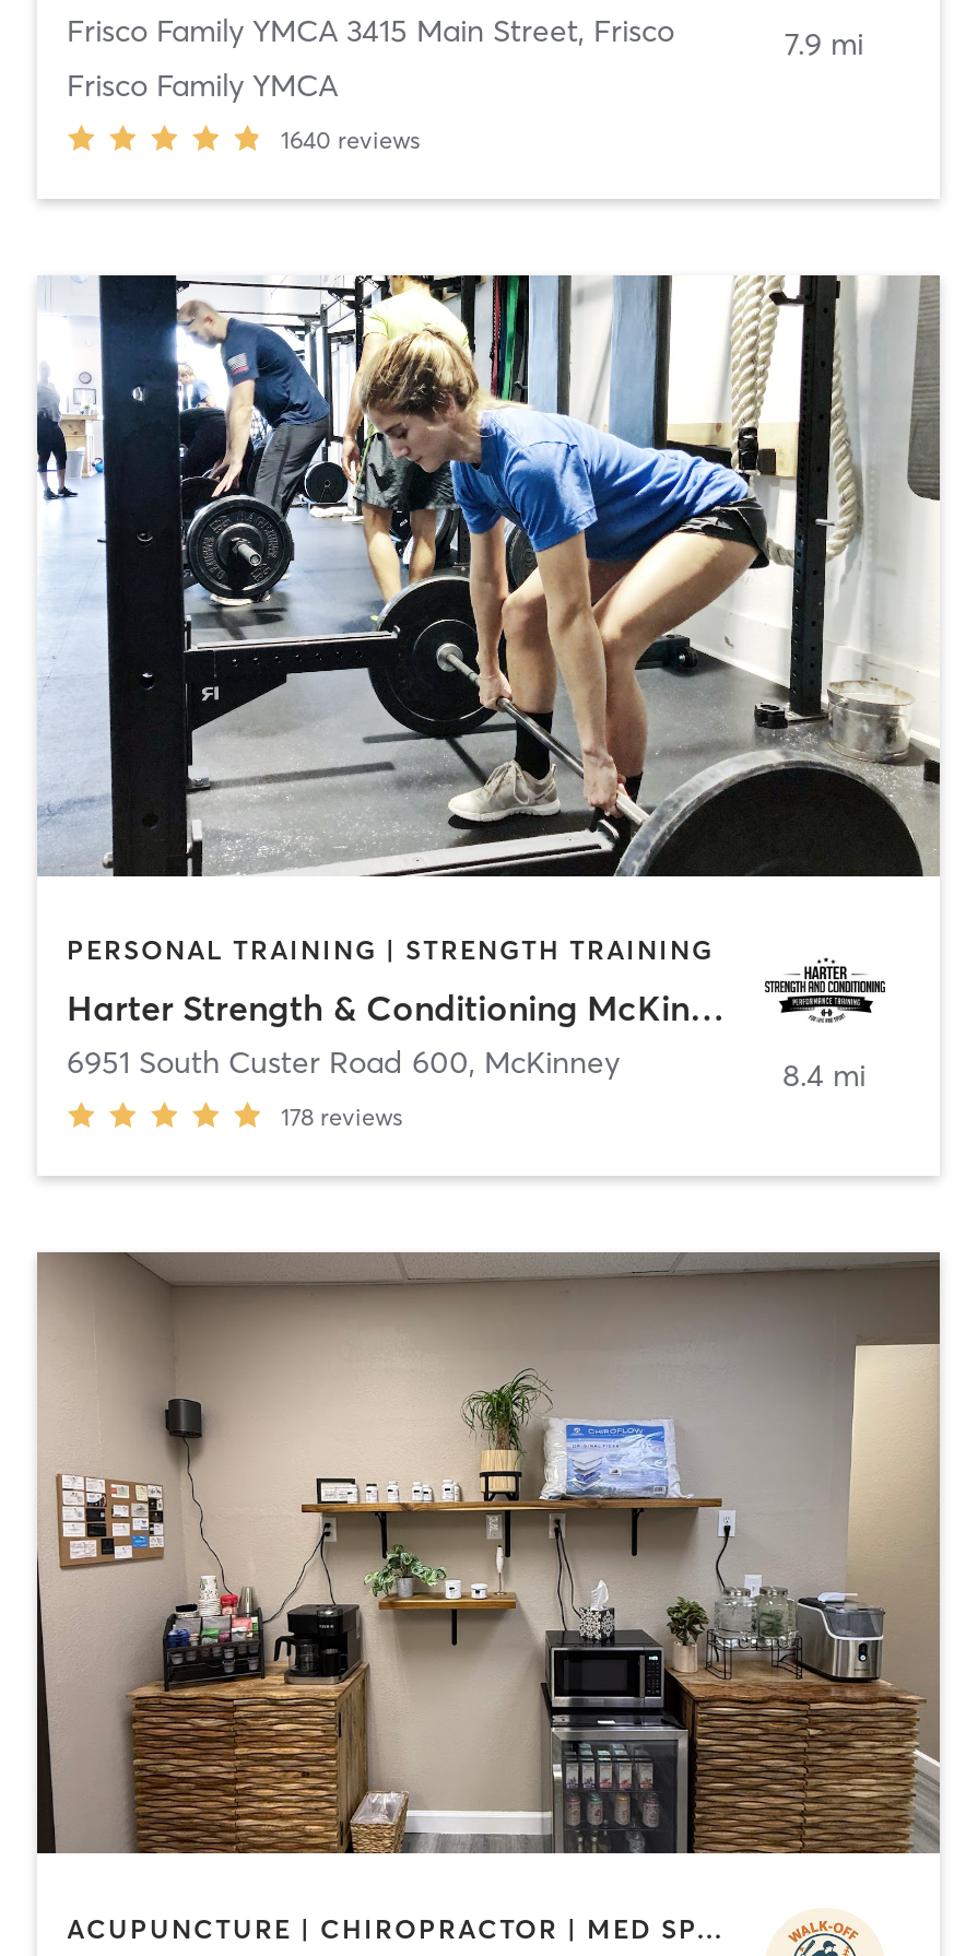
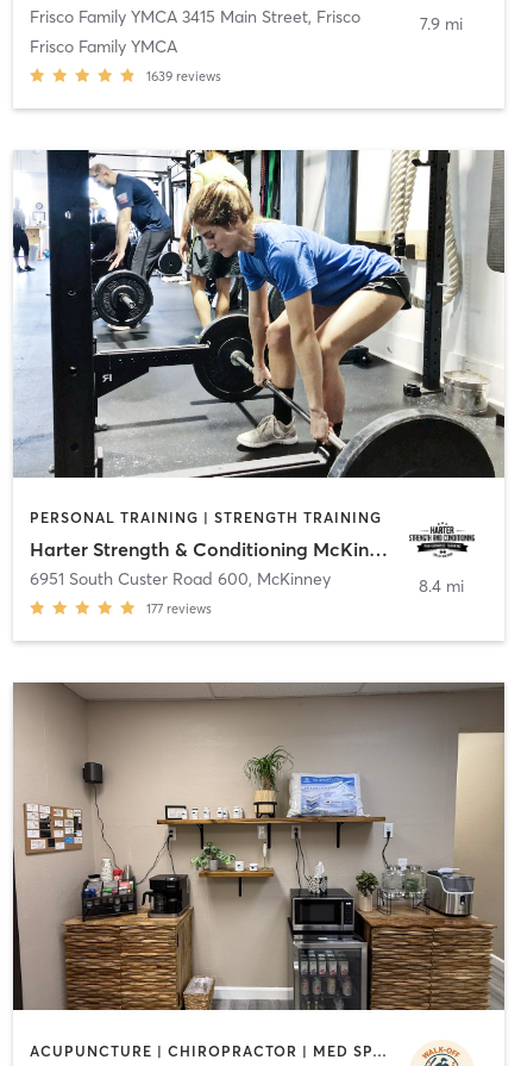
[281,124,421,154] 1640 reviews -> [146,67,221,84] 1639 reviews
[281,1101,403,1132] 178 reviews -> [146,600,211,617] 177 reviews

